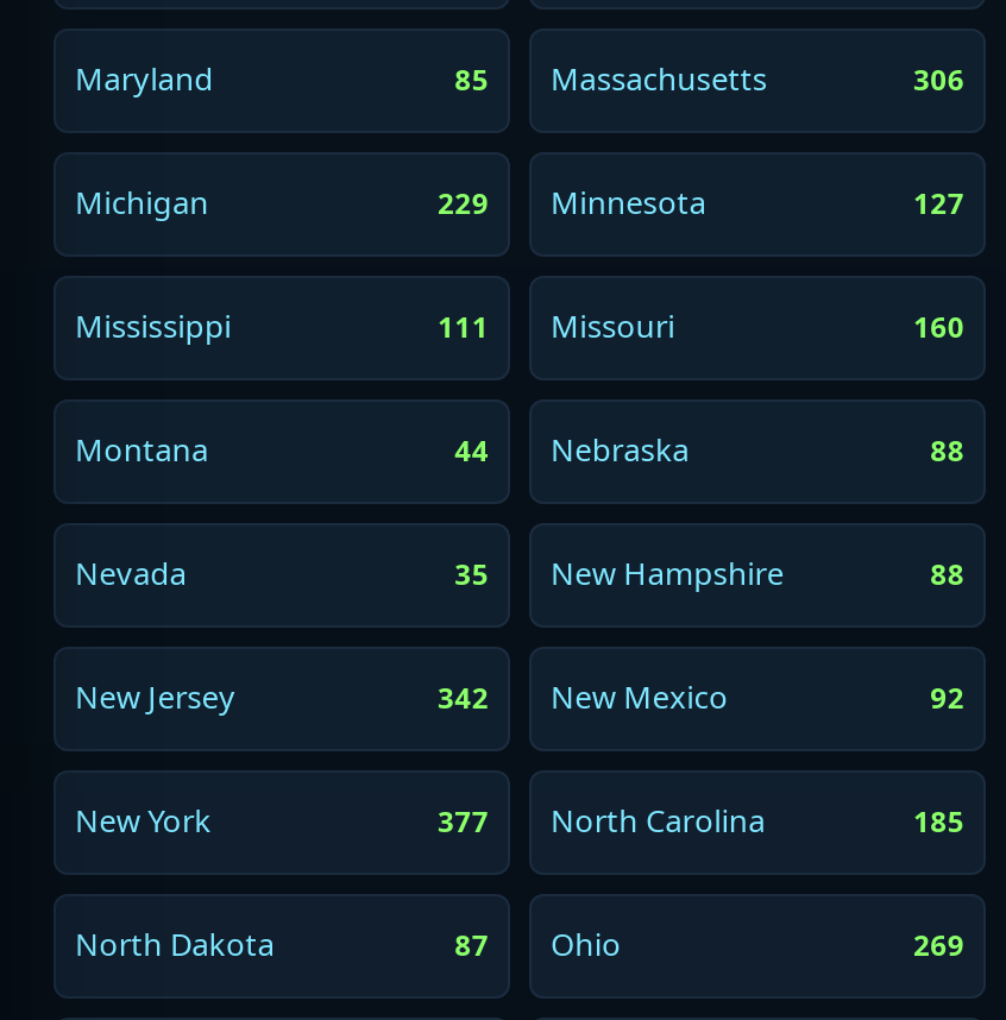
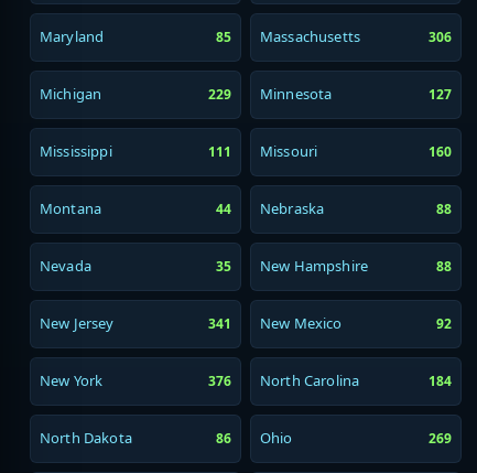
[438,676,728,719] 342 New Mexico -> [208,314,342,334] 341 New Mexico
[438,800,765,843] 377 North Carolina -> [208,371,359,391] 376 North Carolina
[913,801,964,842] 185 -> [428,372,452,390] 184
[455,924,621,967] 87 Ohio -> [216,428,293,448] 86 Ohio

